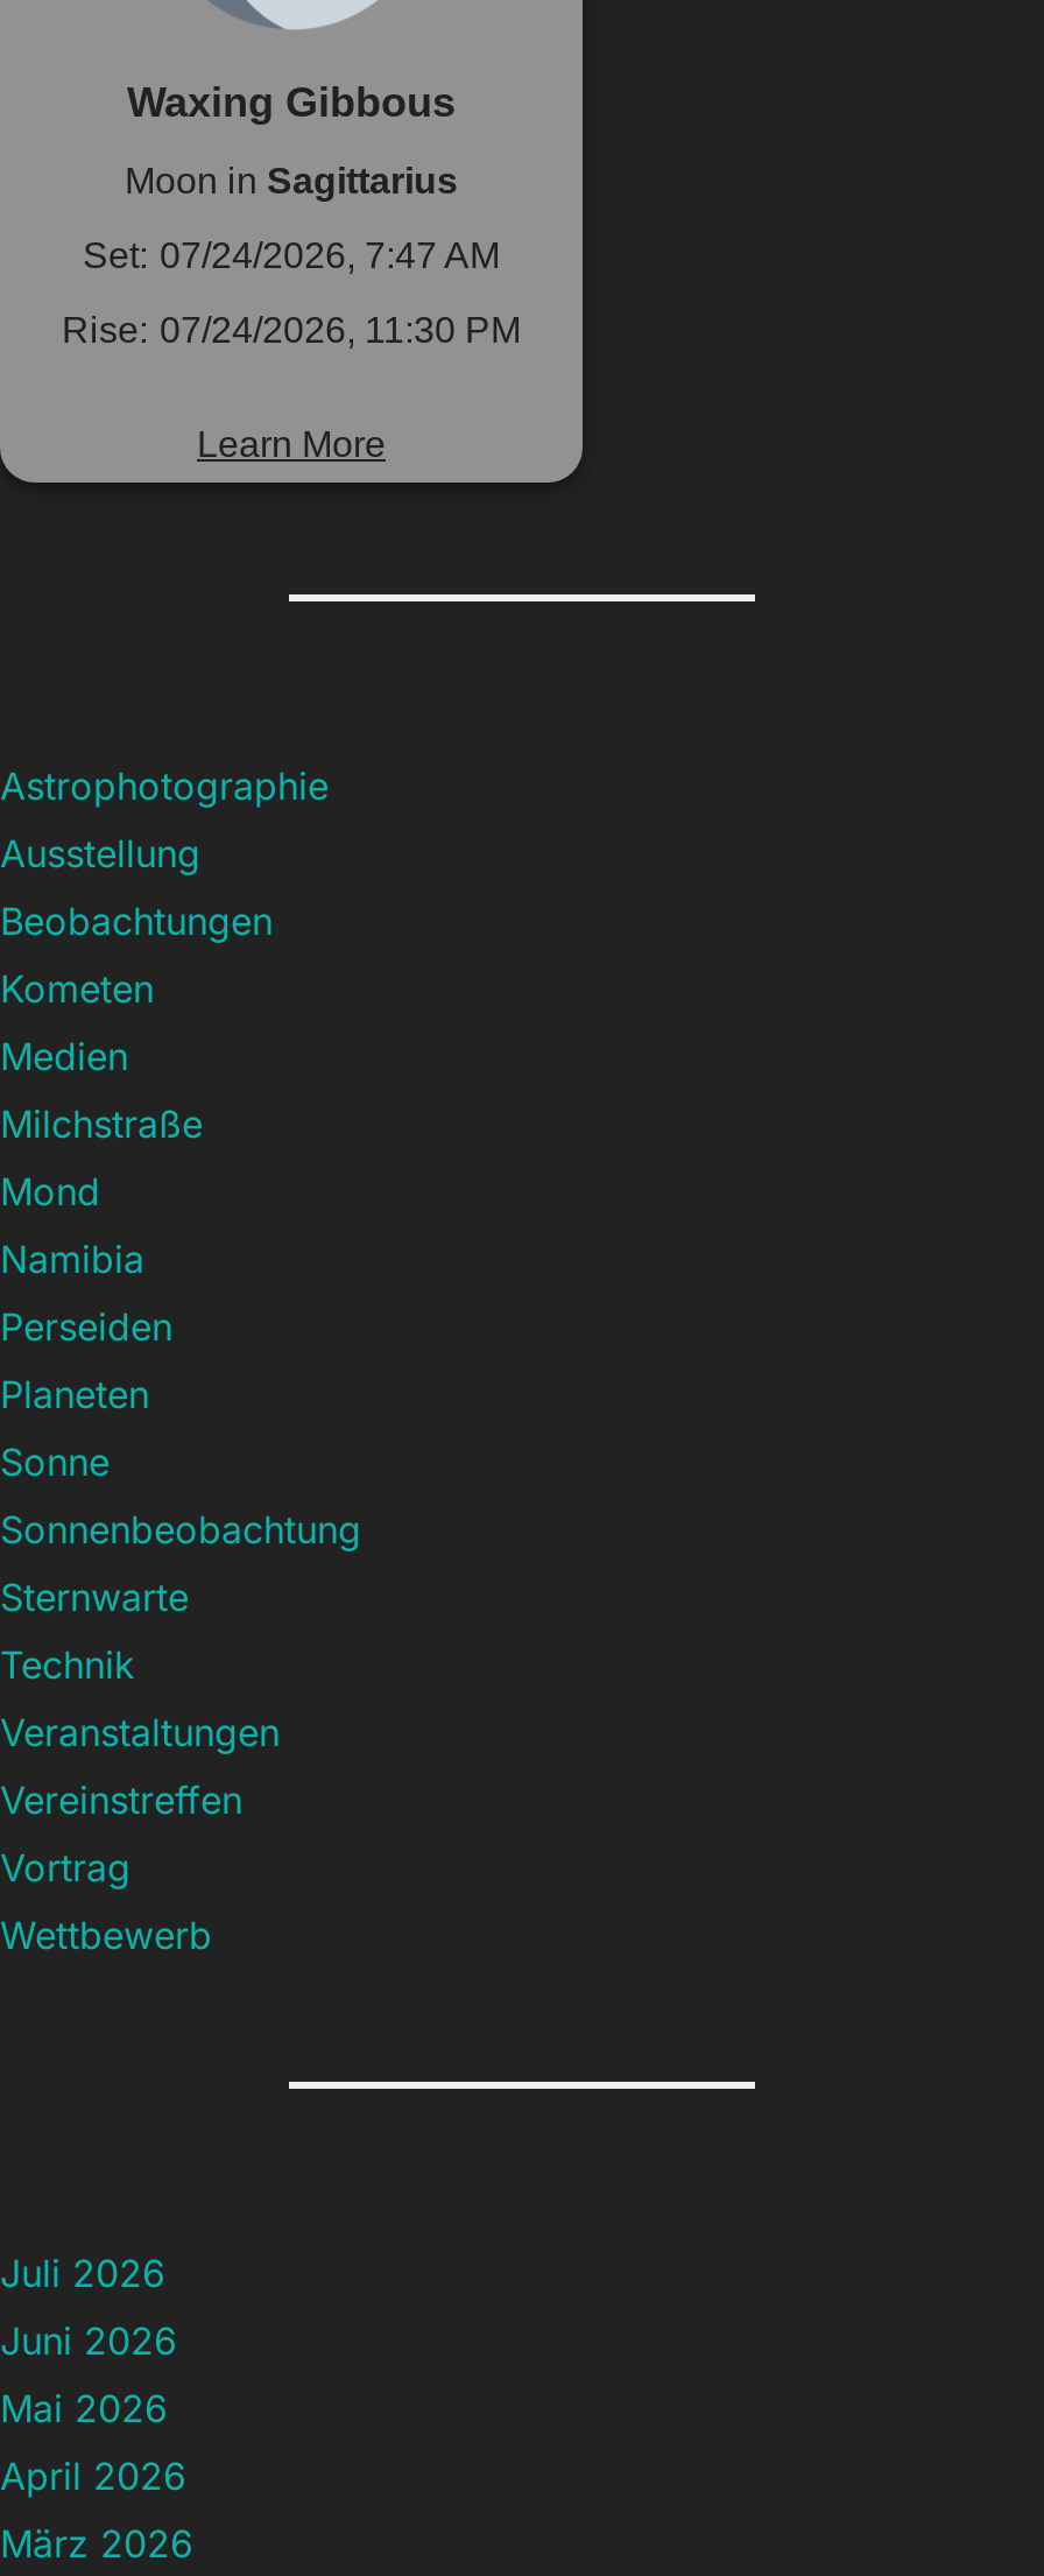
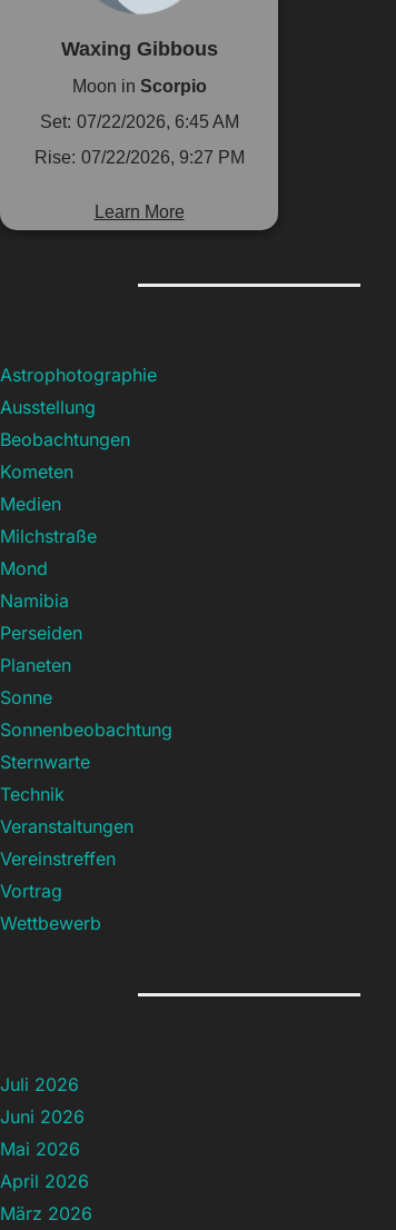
[125,160,458,200] Moon in Sagittarius -> [72,76,206,95] Moon in Scorpio
[83,235,500,274] Set: 07/24/2026, 7:47 AM -> [39,112,239,131] Set: 07/22/2026, 6:45 AM
[62,309,521,349] Rise: 07/24/2026, 11:30 PM -> [34,147,244,166] Rise: 07/22/2026, 9:27 PM

